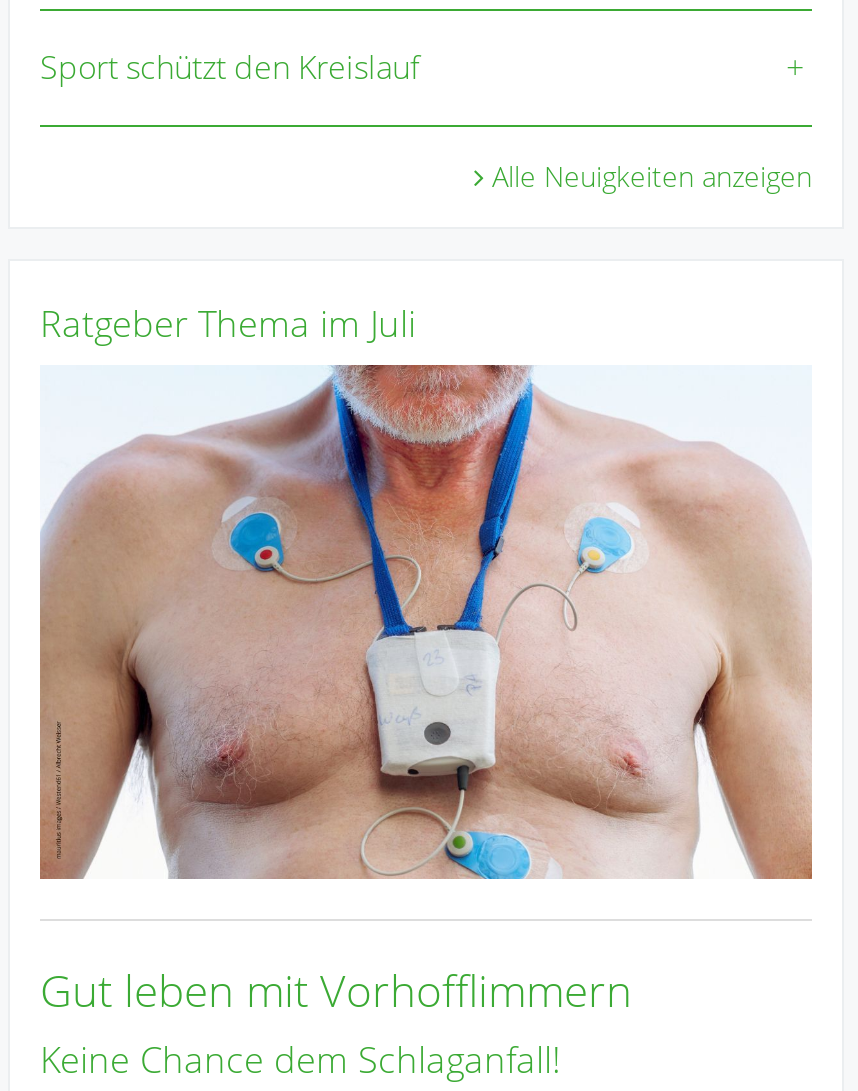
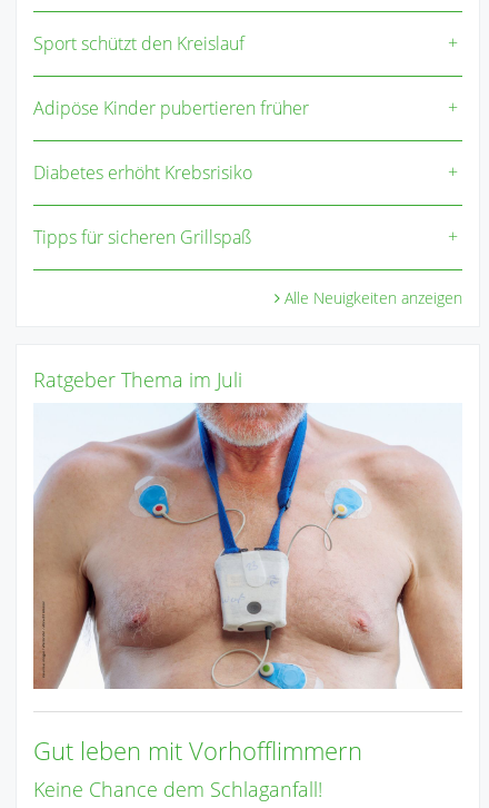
none -> [33,96,309,250] Adipöse Kinder pubertieren früher | Diabetes erhöht Krebsrisiko | Tipps für sicheren Grillspaß

